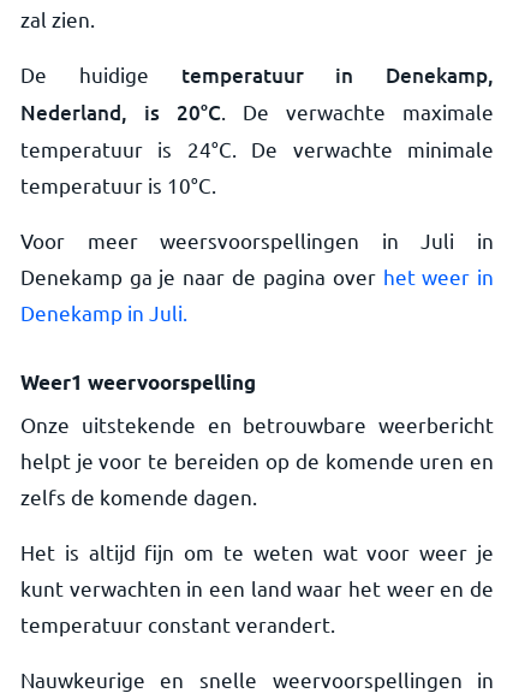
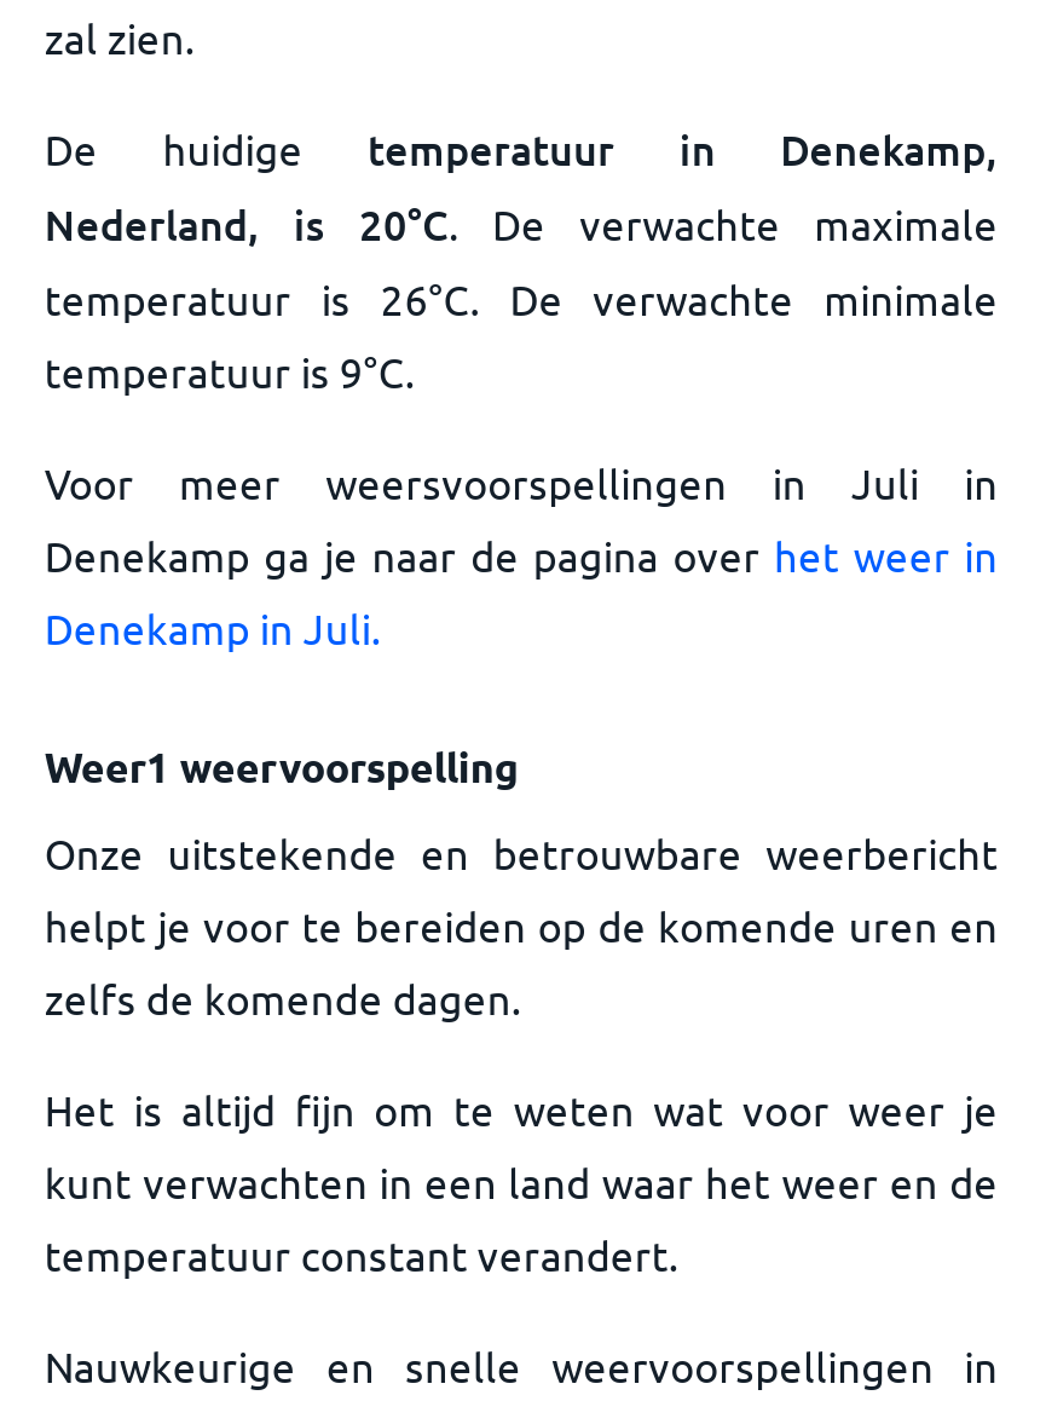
[20,136,494,161] temperatuur is 24°C. De verwachte minimale -> [45,272,998,323] temperatuur is 26°C. De verwachte minimale
[20,172,216,197] temperatuur is 10°C. -> [45,345,415,396] temperatuur is 9°C.

